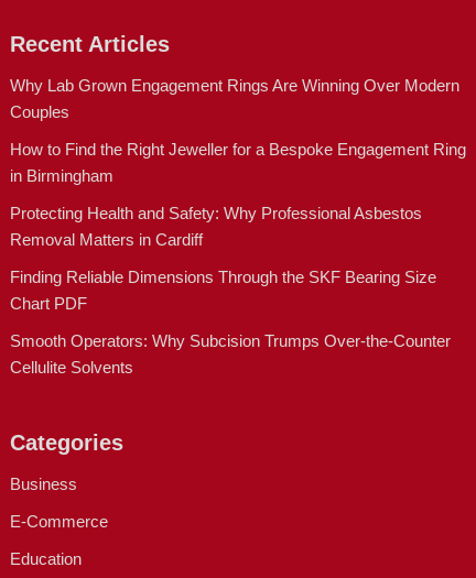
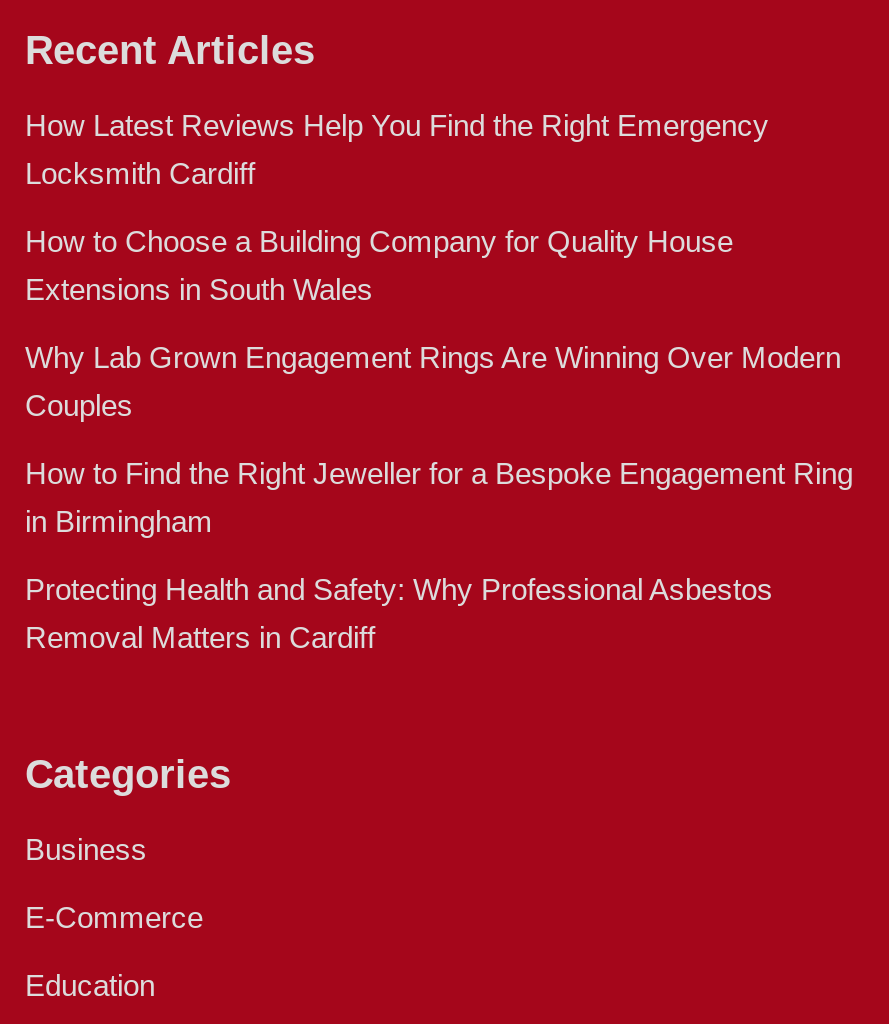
none -> [25,108,769,306] How Latest Reviews Help You Find the Right Emergency | Locksmith Cardiff | How to Choose a Building Company for Quality House | Extensions in South Wales
moved [10,76,466,249] -> [25,340,853,654]: Why Lab Grown Engagement Rings Are Winning Over Modern | Couples | How to Find the Right Jeweller for a Bespoke Engagement Ring | in Birmingham | Protecting Health and Safety: Why Professional Asbestos | Removal Matters in Cardiff
[10,267,451,376] Finding Reliable Dimensions Through the SKF Bearing Size | Chart PDF | Smooth Operators: Why Subcision Trumps Over-the-Counter | Cellulite Solvents -> none

